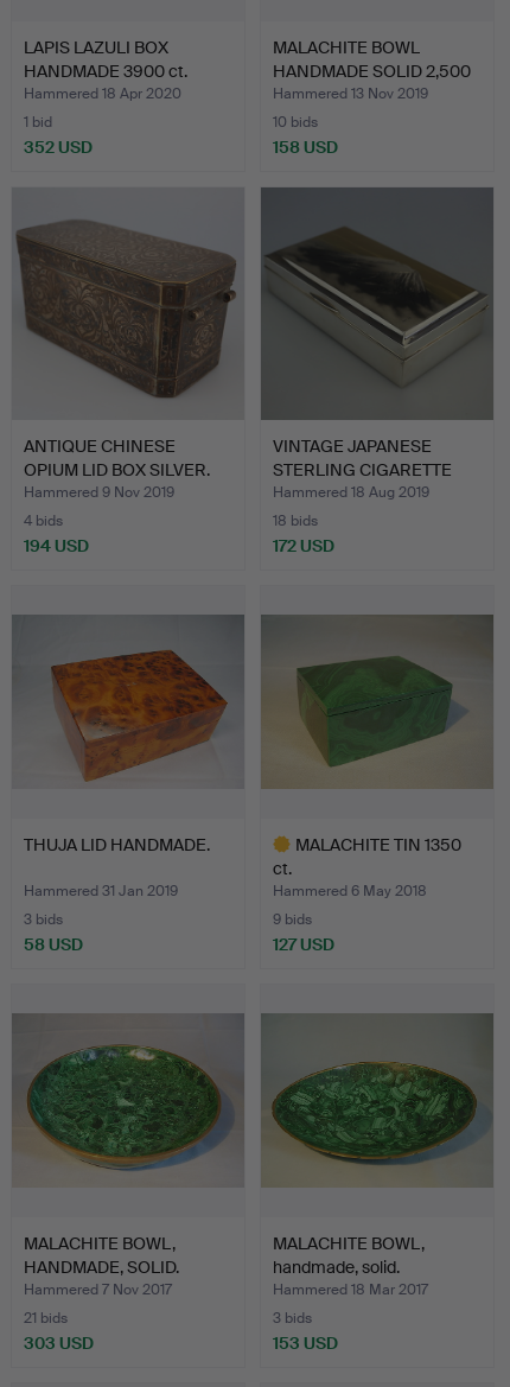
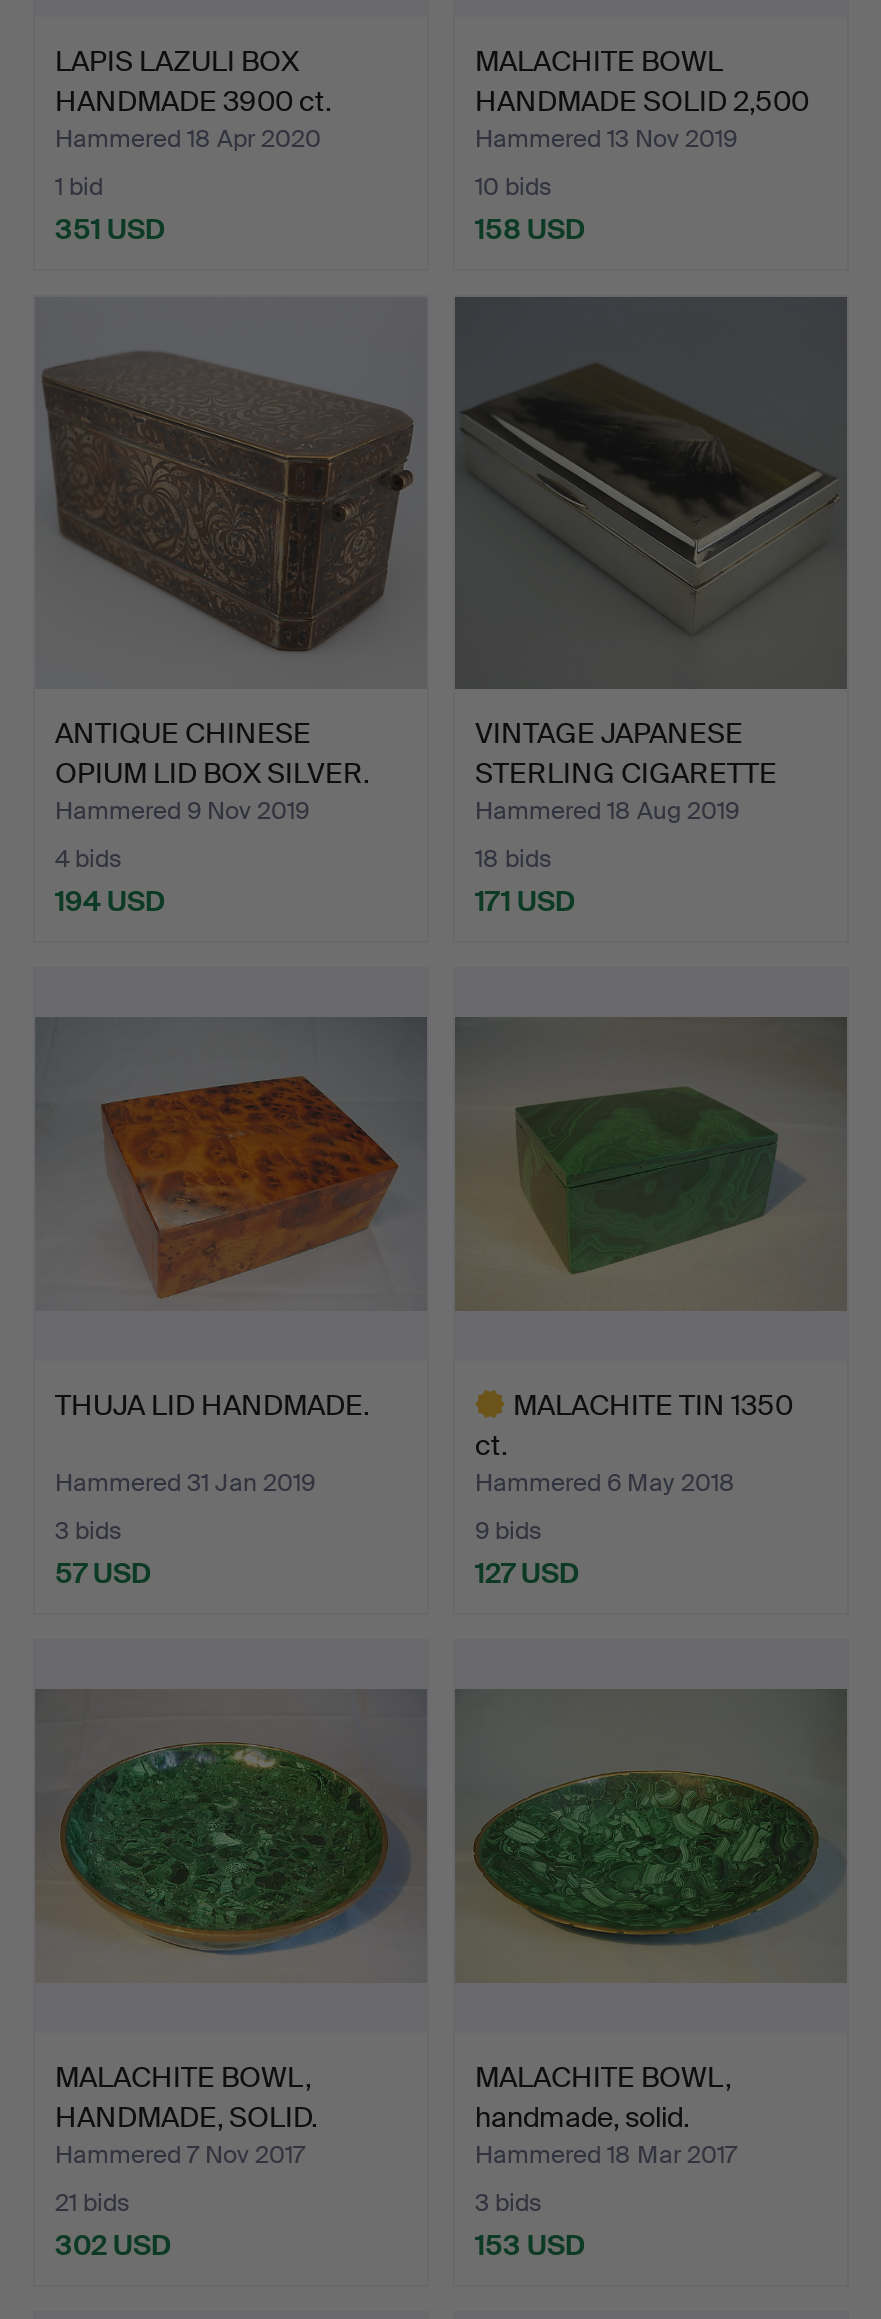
[24,136,93,158] 352 USD -> [55,211,165,247] 351 USD
[273,535,334,556] 172 USD -> [475,883,575,919] 171 USD
[24,934,83,955] 58 USD -> [55,1555,151,1591] 57 USD
[24,1332,94,1354] 303 USD -> [55,2227,171,2263] 302 USD

